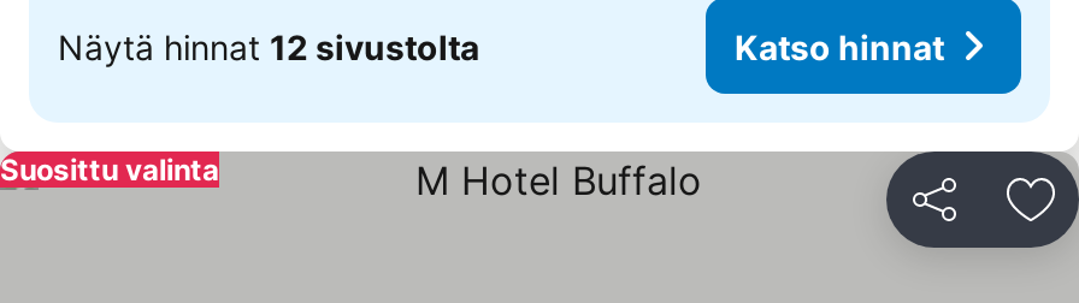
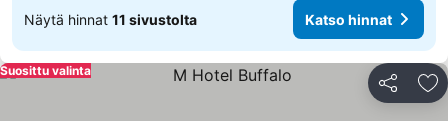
[58,25,479,66] Näytä hinnat 12 sivustolta -> [24,10,197,27] Näytä hinnat 11 sivustolta

